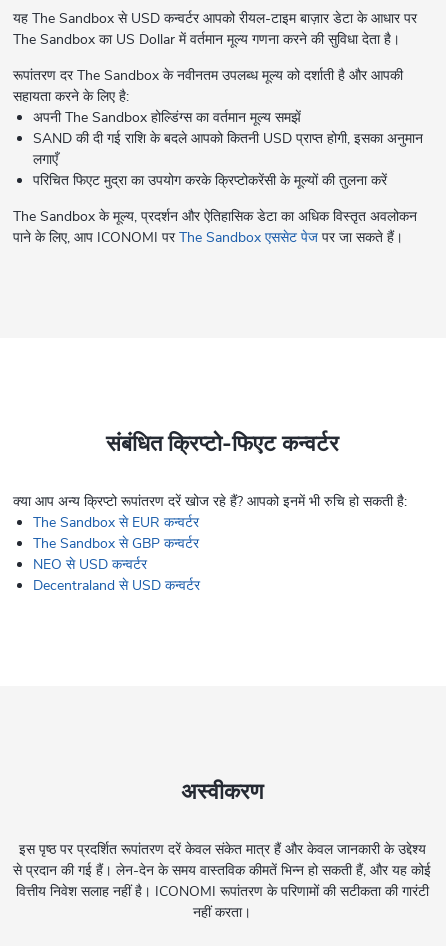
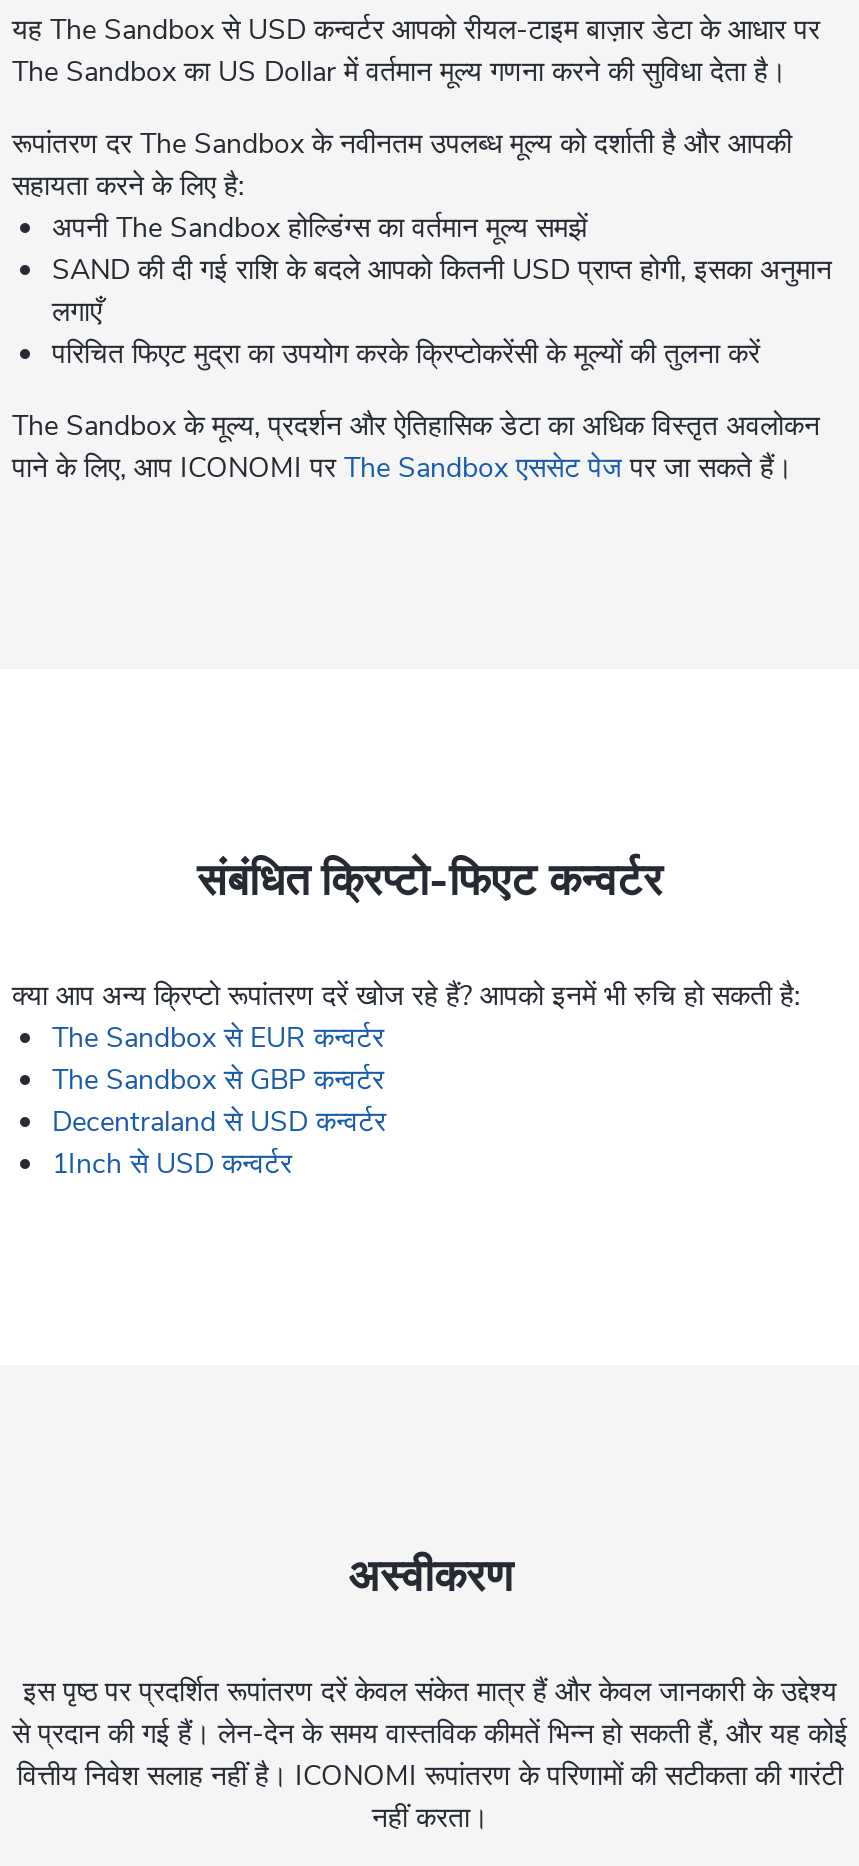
[33,555,147,574] NEO से USD कन्वर्टर -> none
moved [33,576,200,595] -> [52,1103,386,1141]: Decentraland से USD कन्वर्टर
none -> [52,1145,292,1183] 1Inch से USD कन्वर्टर

